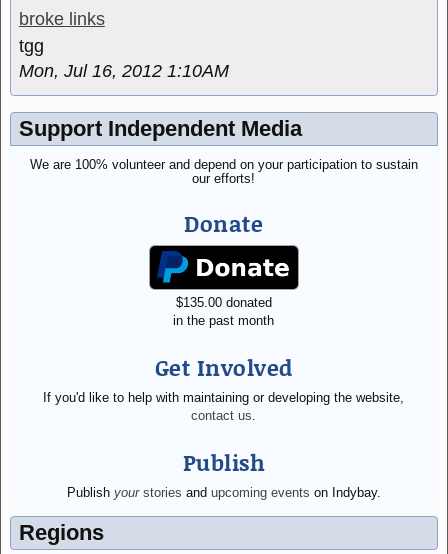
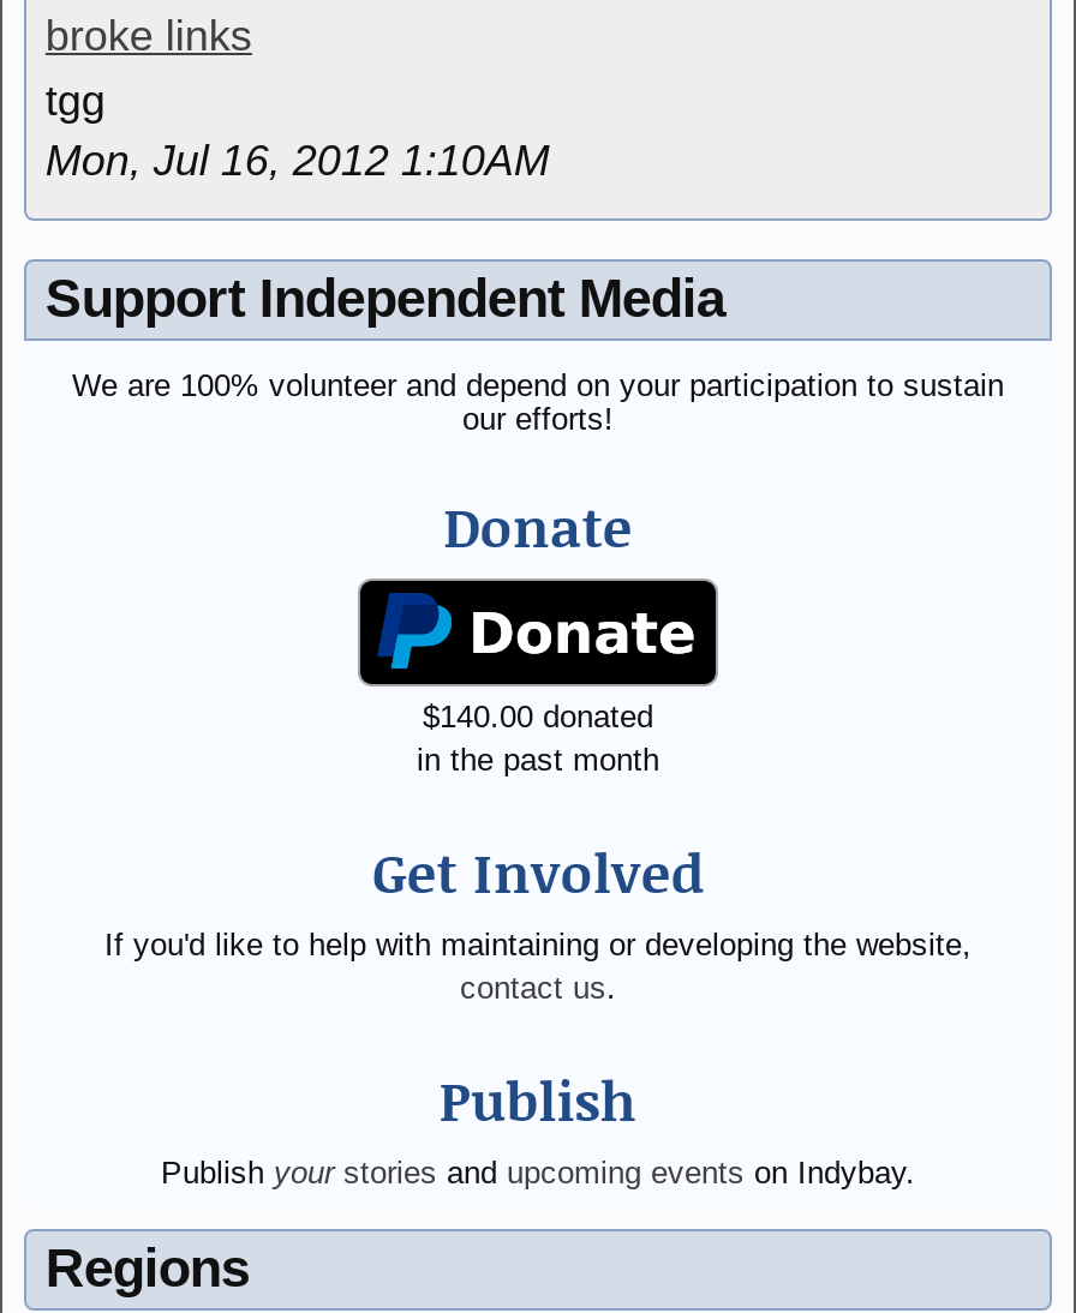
[176,295,272,310] $135.00 donated -> [423,699,653,735] $140.00 donated

